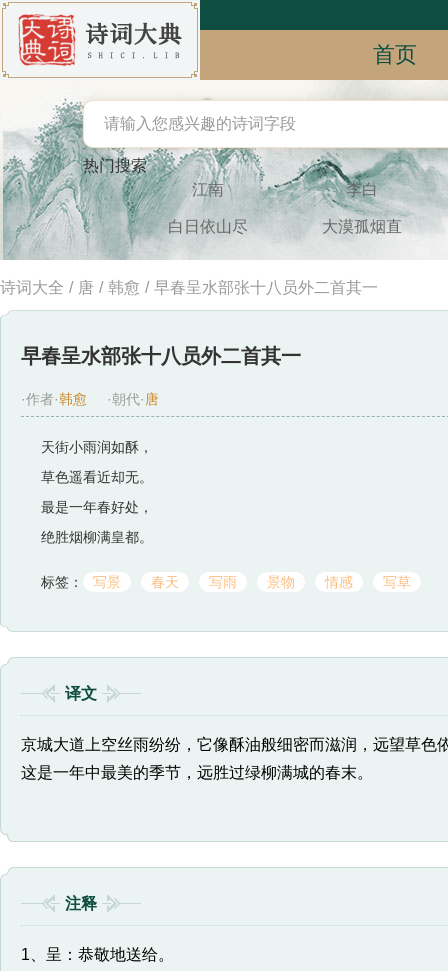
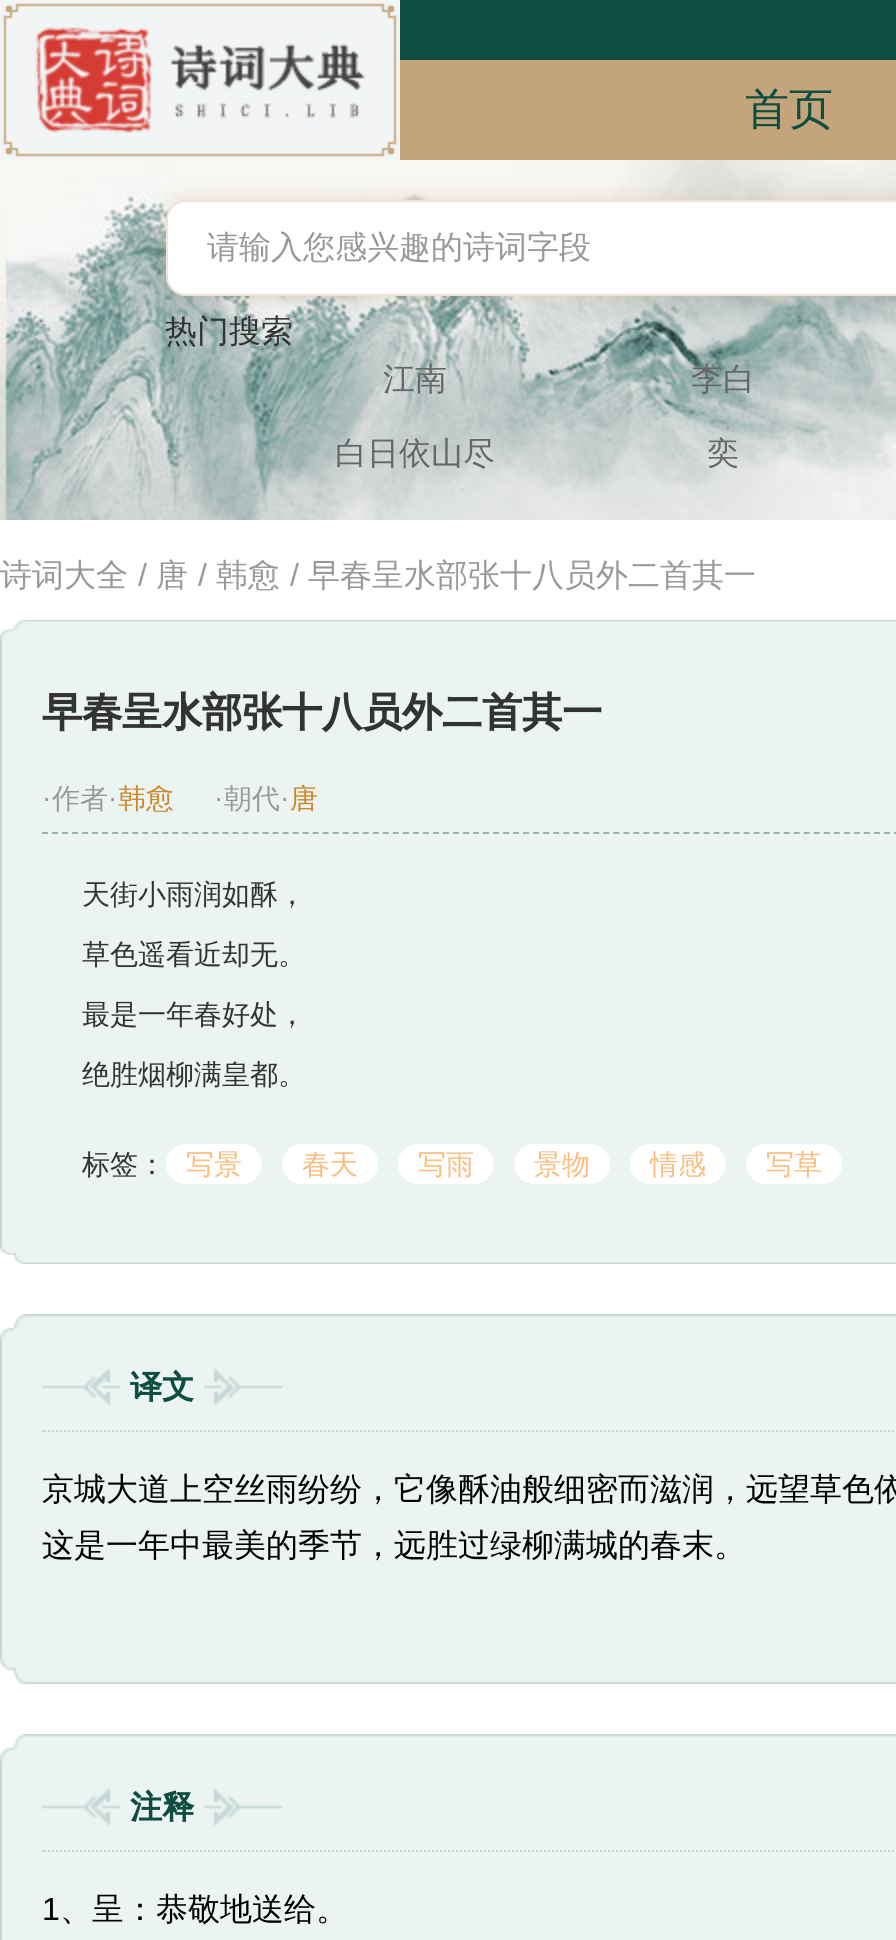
[321,218,401,235] 大漠孤烟直 -> [707,436,739,470] 奕

